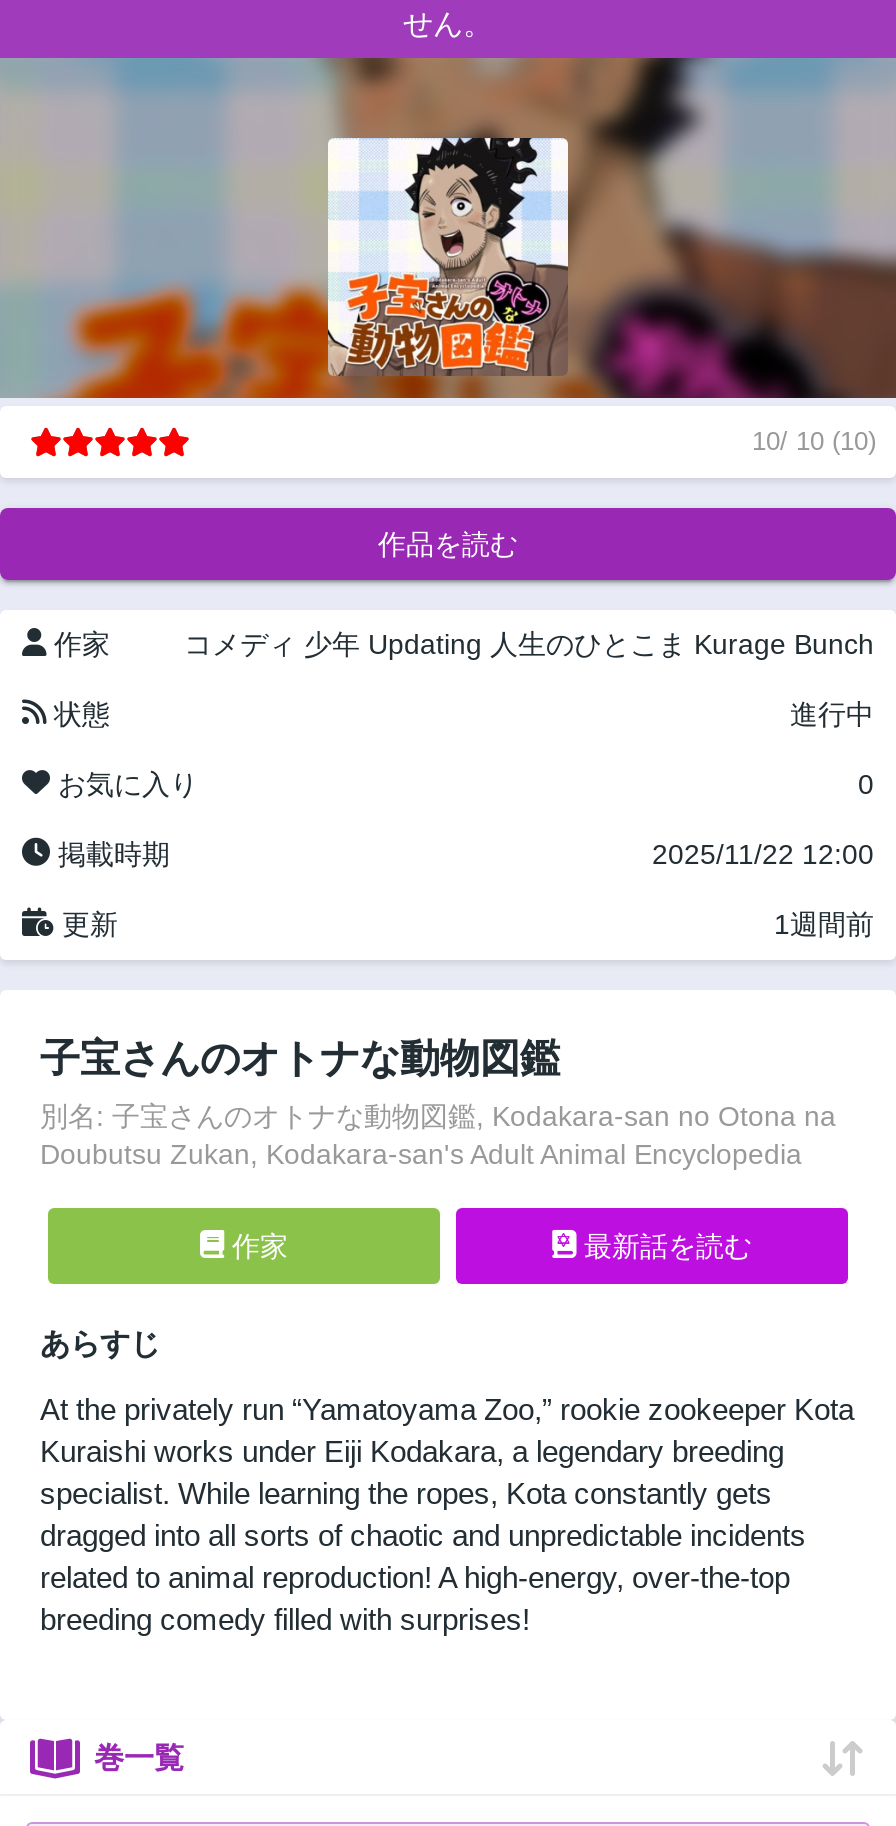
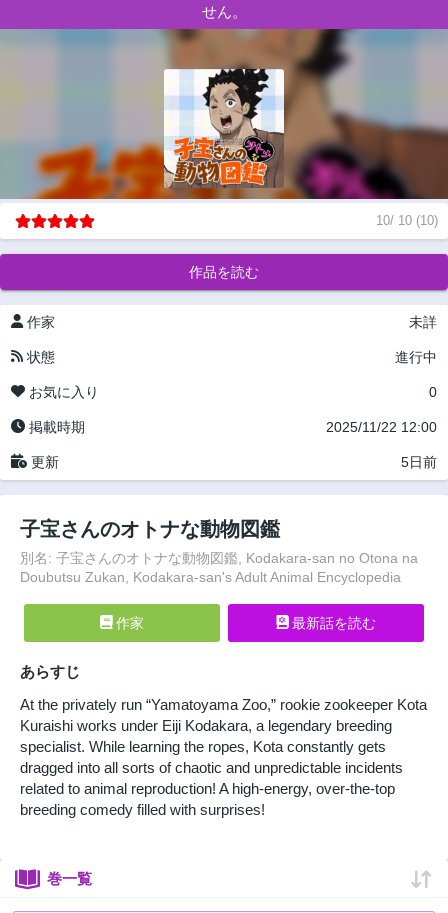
[184,629,874,661] コメディ 少年 Updating 人生のひとこま Kurage Bunch -> [409,314,437,330] 未詳
[774,909,874,941] 1週間前 -> [401,454,437,470] 5日前

